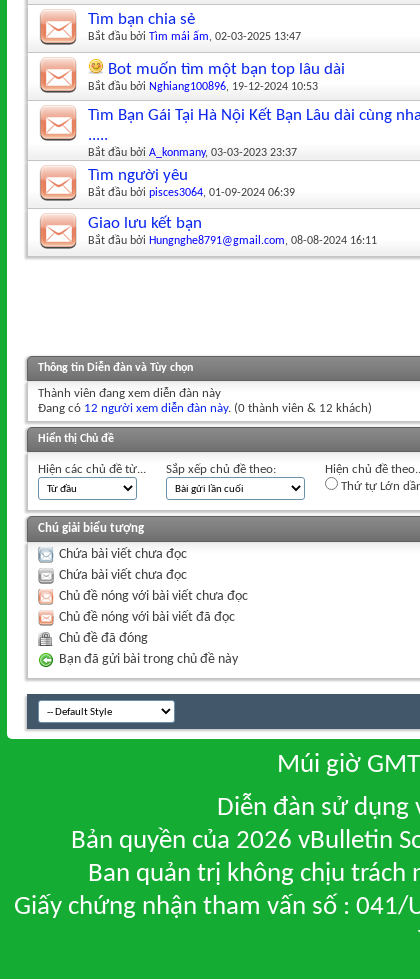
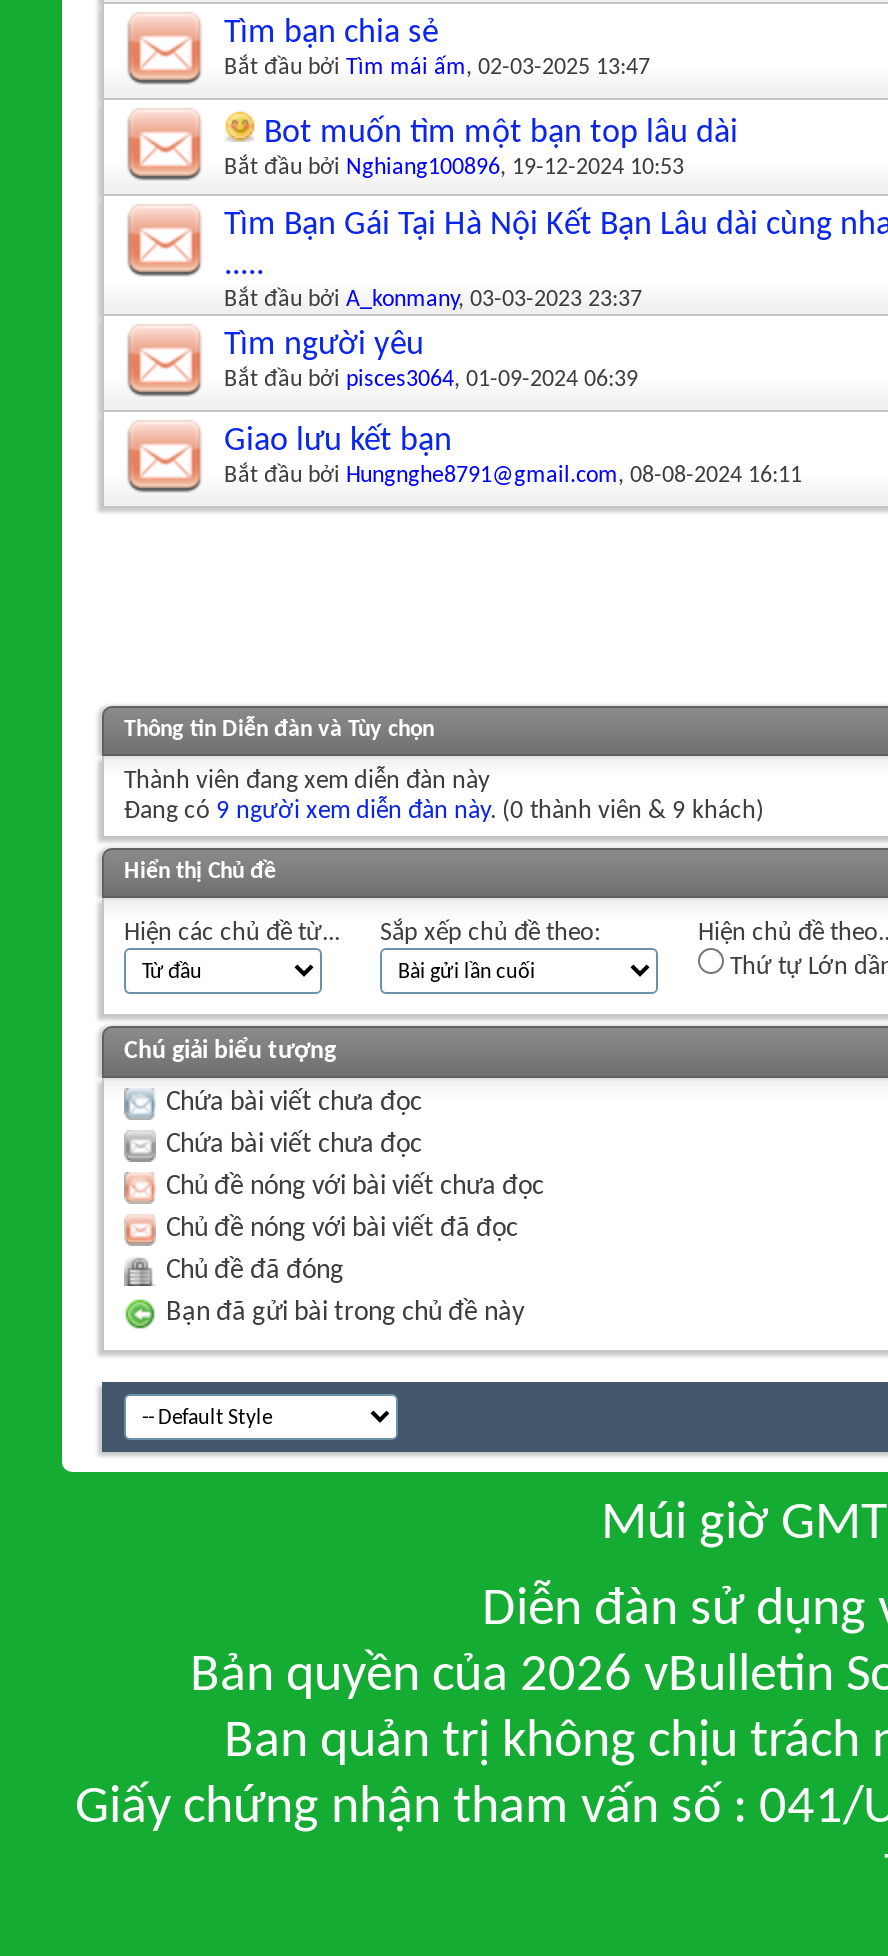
[38,402,372,415] Đang có 12 người xem diễn đàn này. (0 thành viên & 12 khách) -> [124,798,764,824] Đang có 9 người xem diễn đàn này. (0 thành viên & 9 khách)

